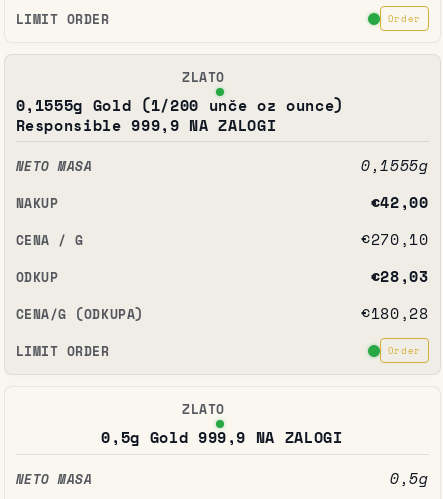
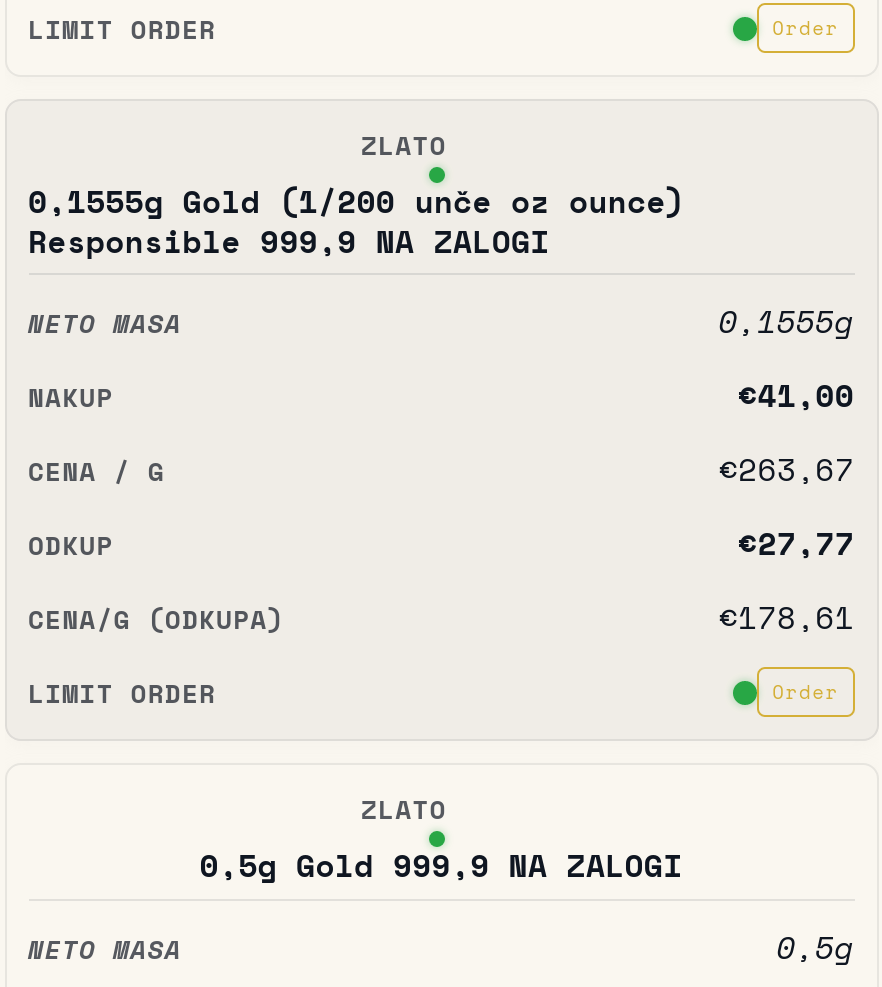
[370,191,428,214] €42,00 -> [738,374,854,420] €41,00
[361,228,428,251] €270,10 -> [719,448,854,494] €263,67
[370,265,428,288] €28,03 -> [738,522,854,568] €27,77
[361,302,428,325] €180,28 -> [719,596,854,642] €178,61

